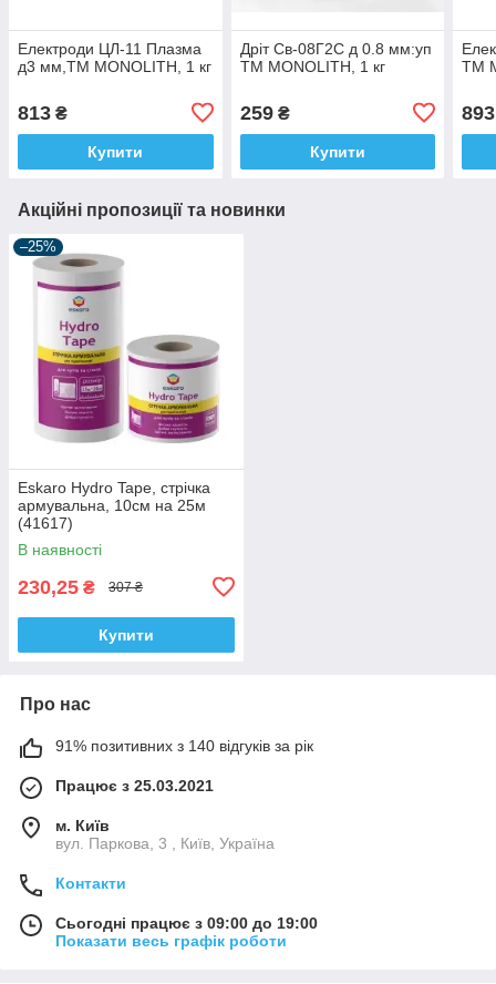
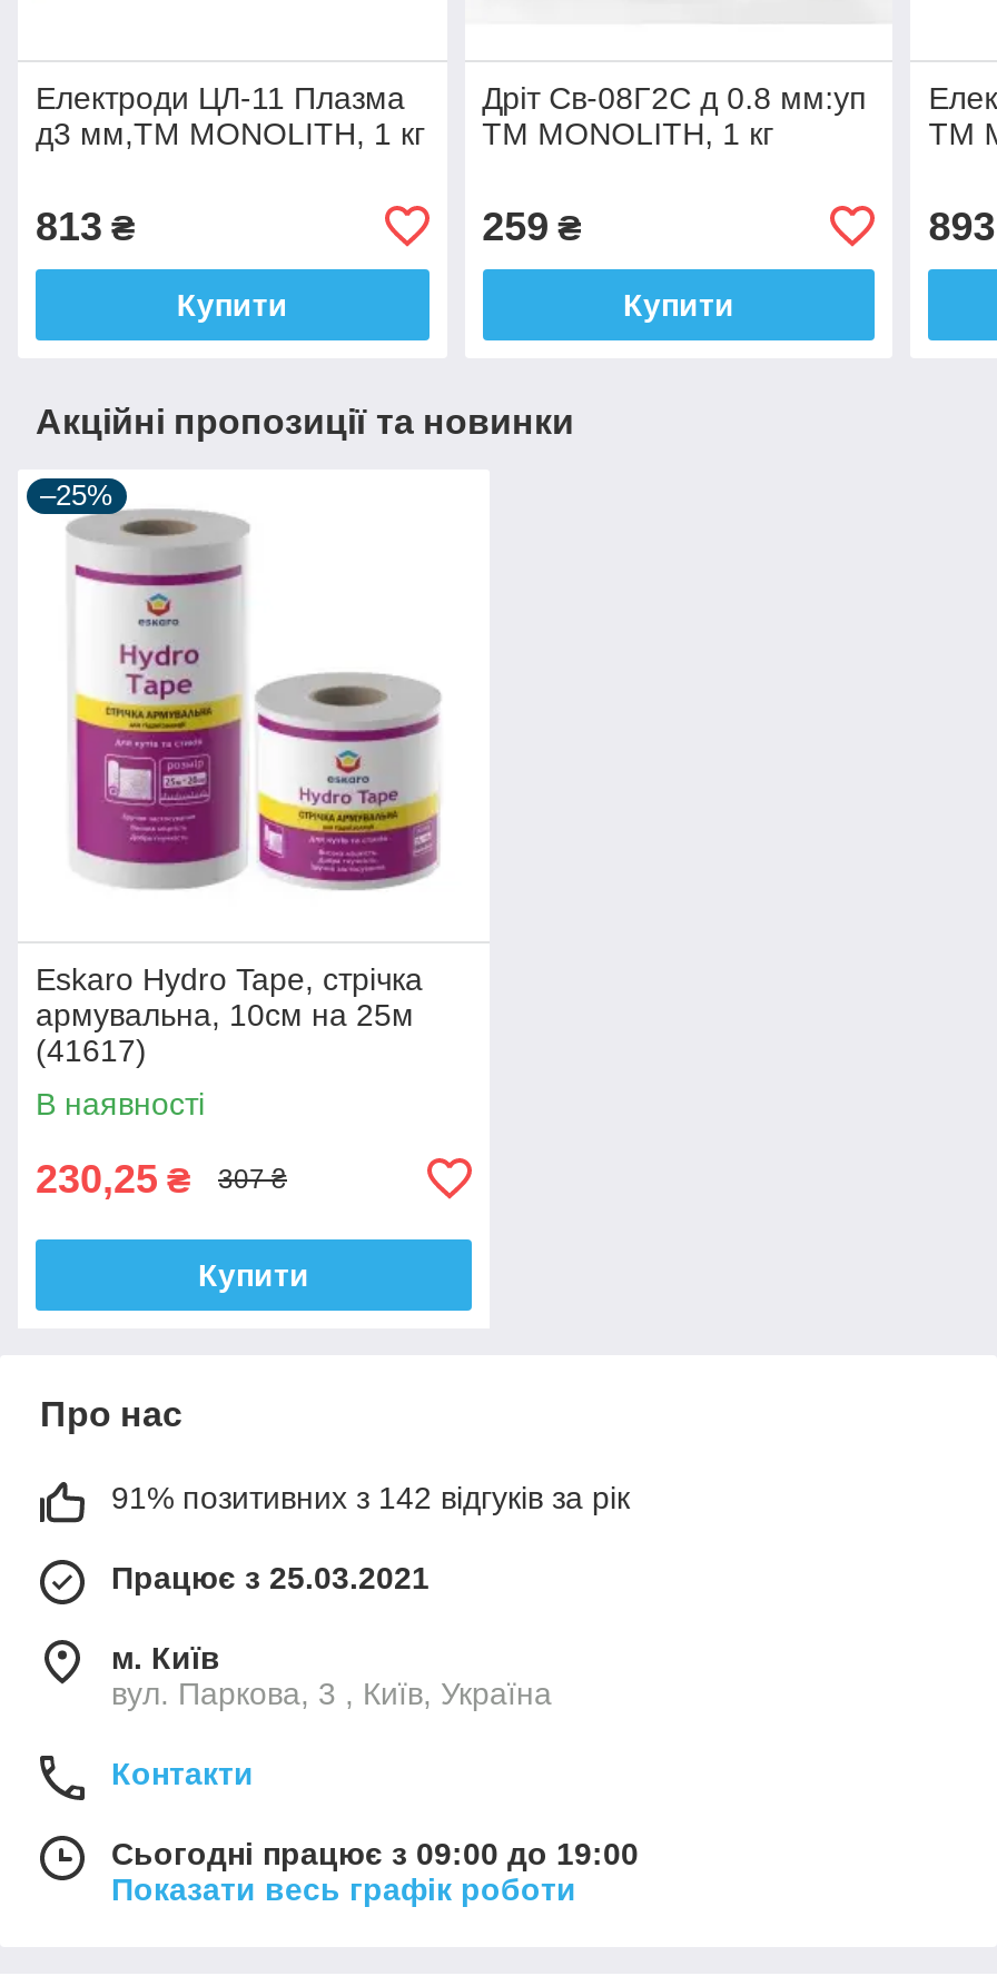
[55,737,313,754] 91% позитивних з 140 відгуків за рік -> [111,1479,630,1515] 91% позитивних з 142 відгуків за рік

